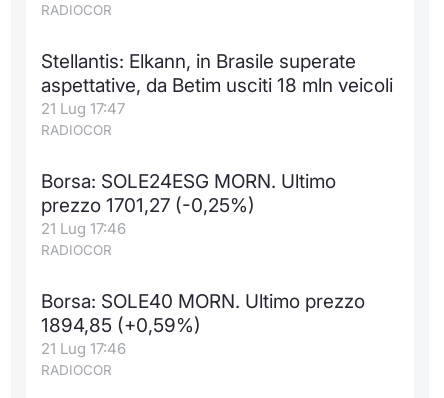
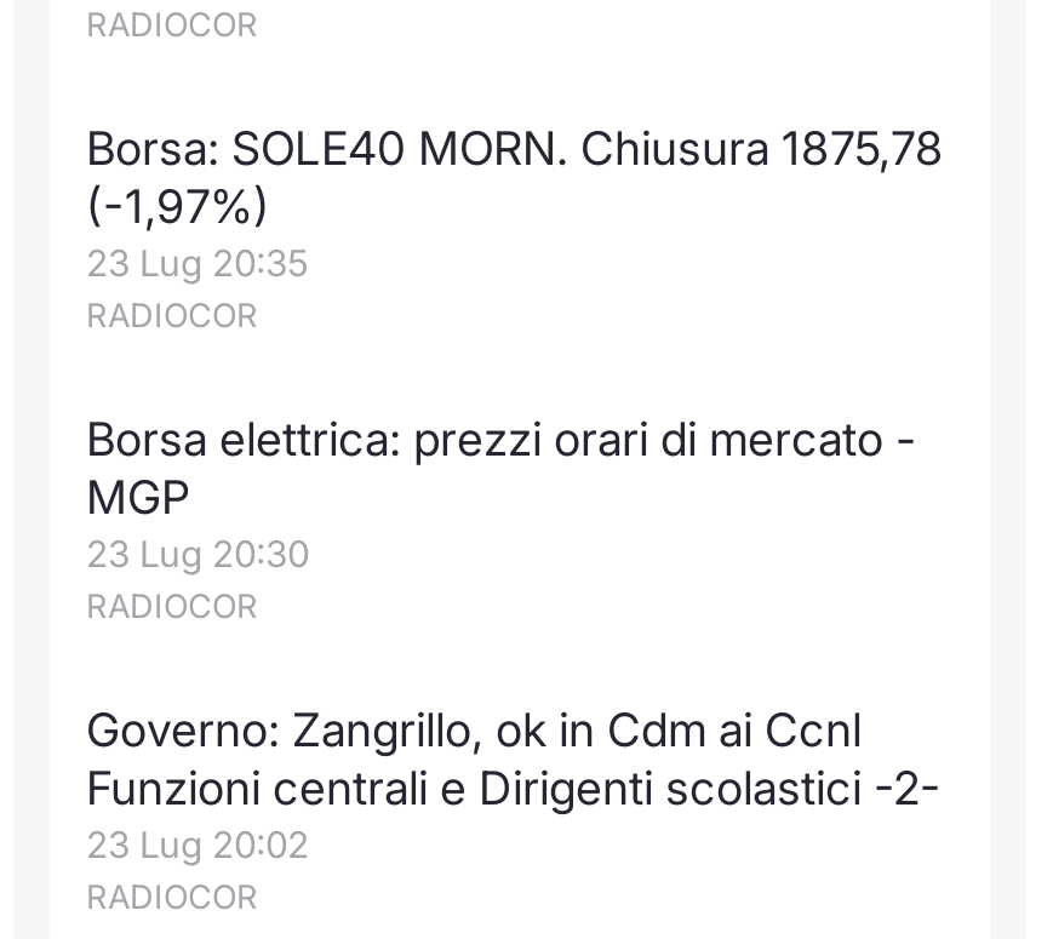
[41,50,393,118] Stellantis: Elkann, in Brasile superate | aspettative, da Betim usciti 18 mln veicoli | 21 Lug 17:47 -> [86,121,944,286] Borsa: SOLE40 MORN. Chiusura 1875,78 | (-1,97%) | 23 Lug 20:35
[41,170,336,238] Borsa: SOLE24ESG MORN. Ultimo | prezzo 1701,27 (-0,25%) | 21 Lug 17:46 -> [86,412,917,577] Borsa elettrica: prezzi orari di mercato - | MGP | 23 Lug 20:30
[41,290,365,358] Borsa: SOLE40 MORN. Ultimo prezzo | 1894,85 (+0,59%) | 21 Lug 17:46 -> [86,703,942,868] Governo: Zangrillo, ok in Cdm ai Ccnl | Funzioni centrali e Dirigenti scolastici -2- | 23 Lug 20:02

